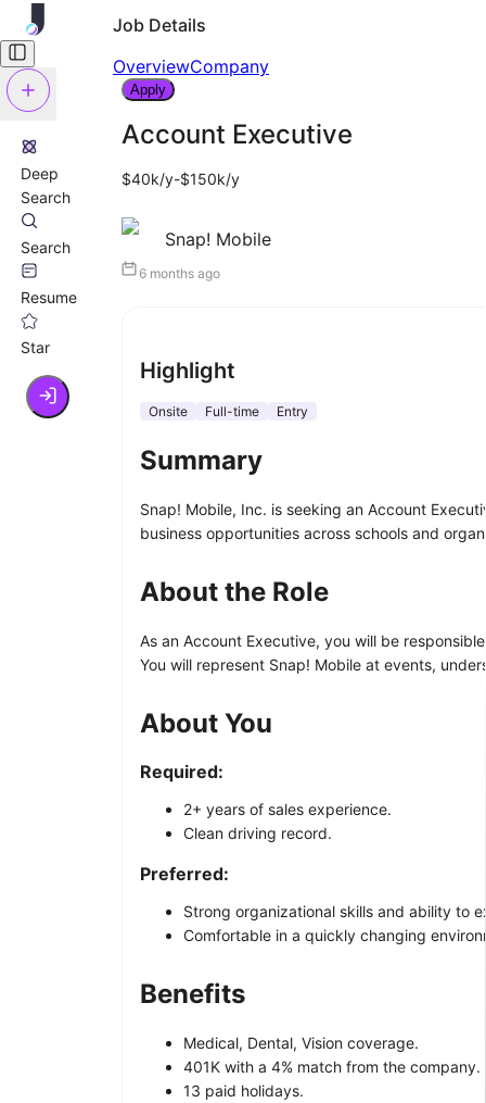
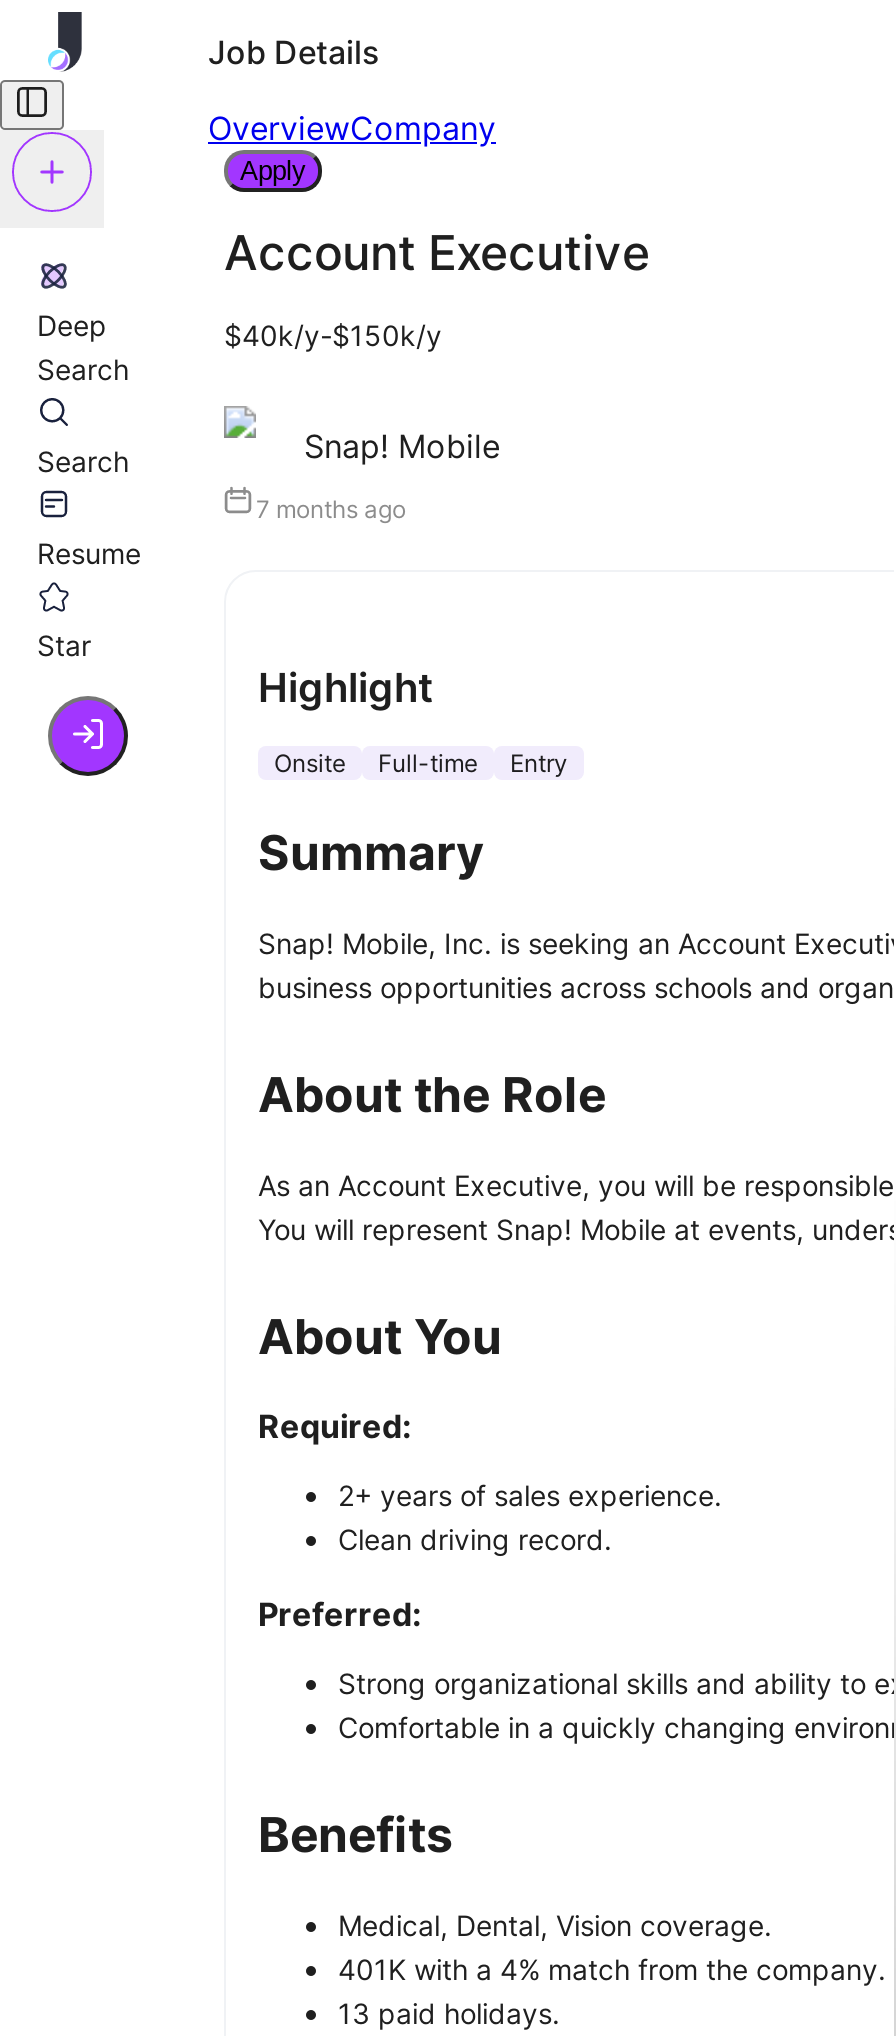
[139,265,220,282] 6 months ago -> [256,494,406,524] 7 months ago

